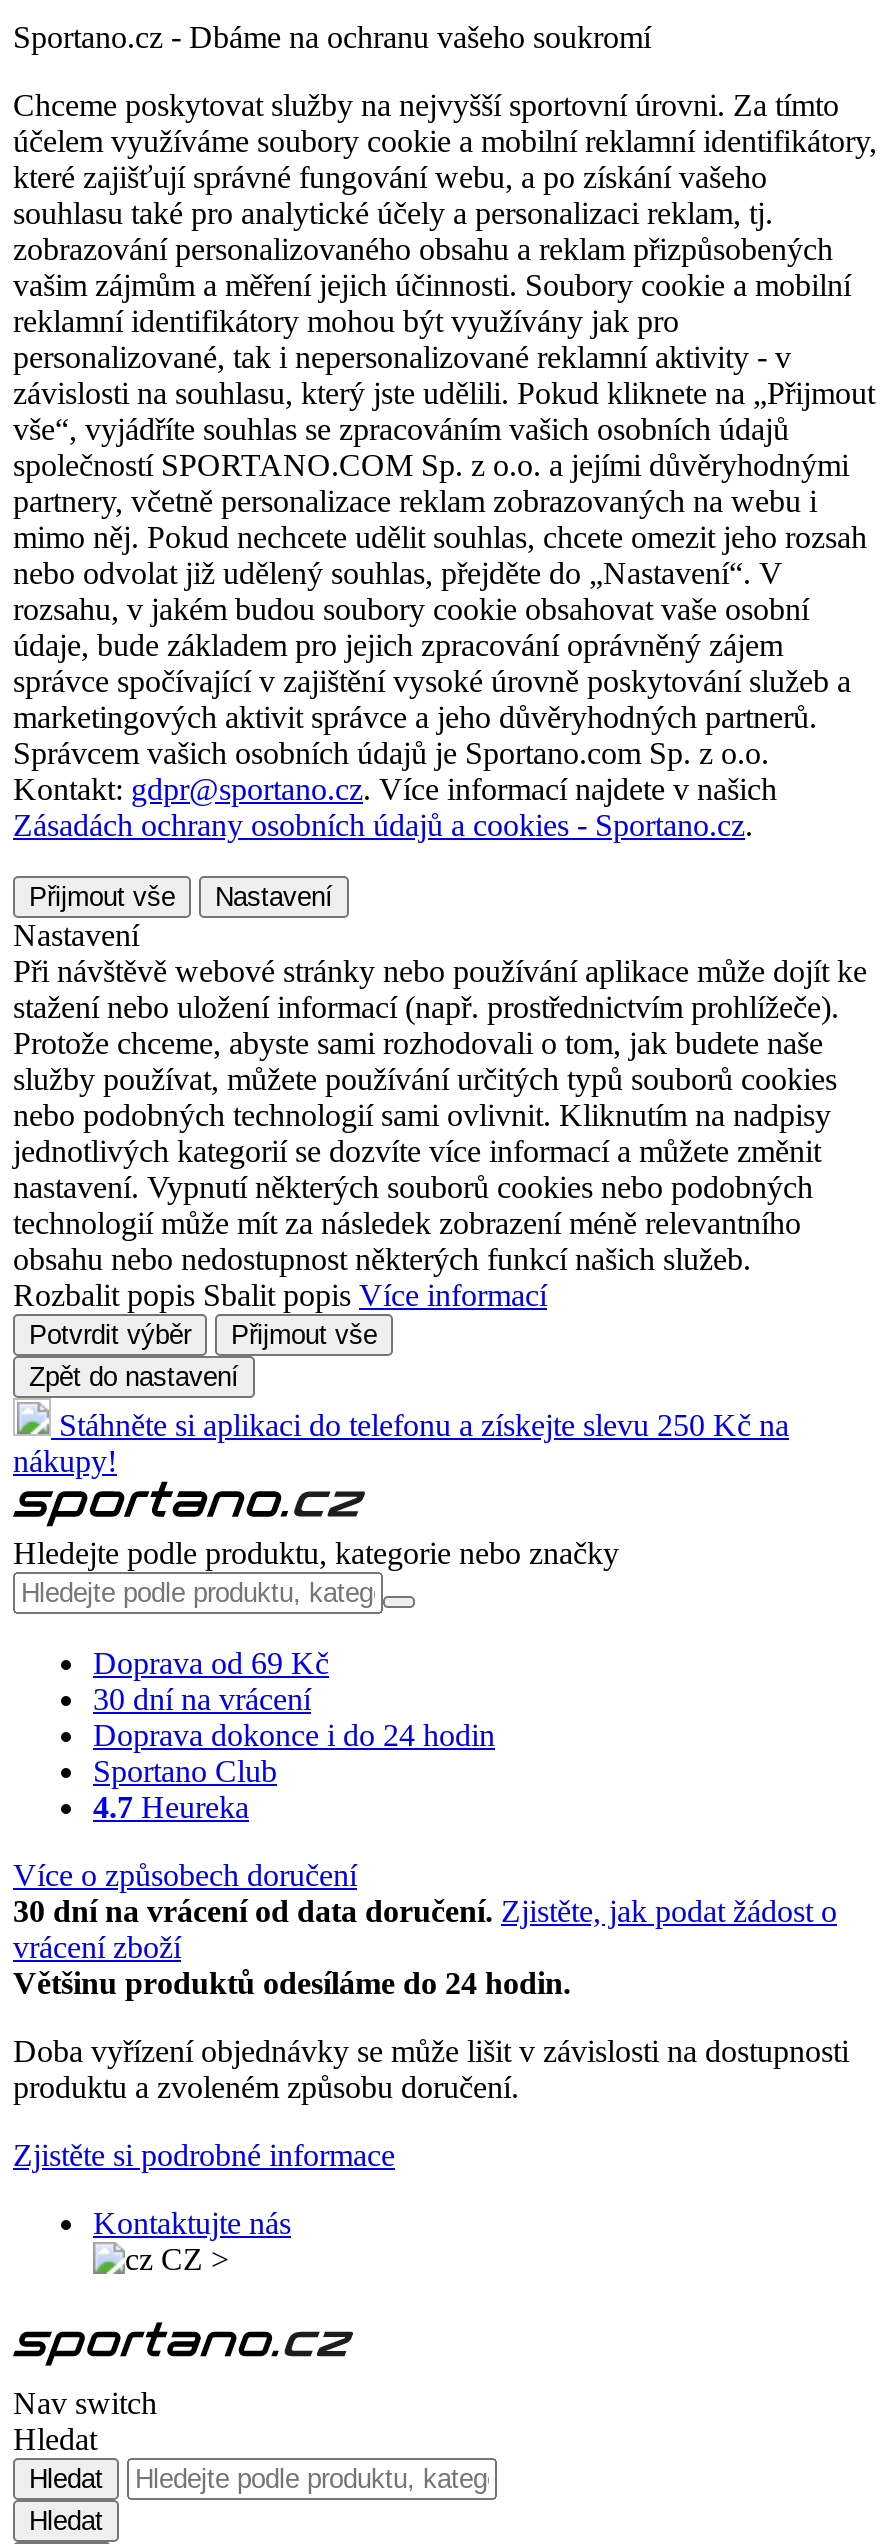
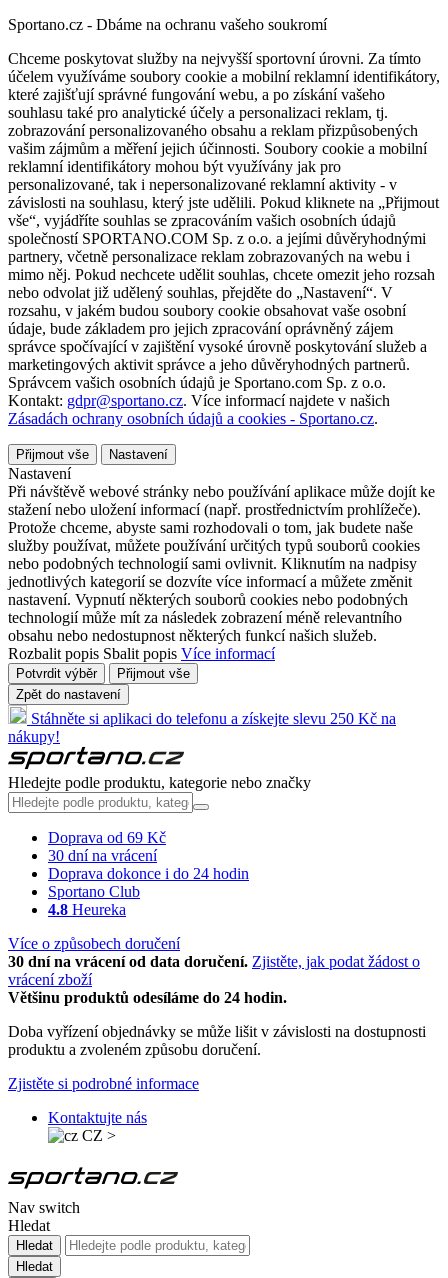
[93,1790,249,1824] 4.7 Heureka -> [48,901,126,918] 4.8 Heureka

